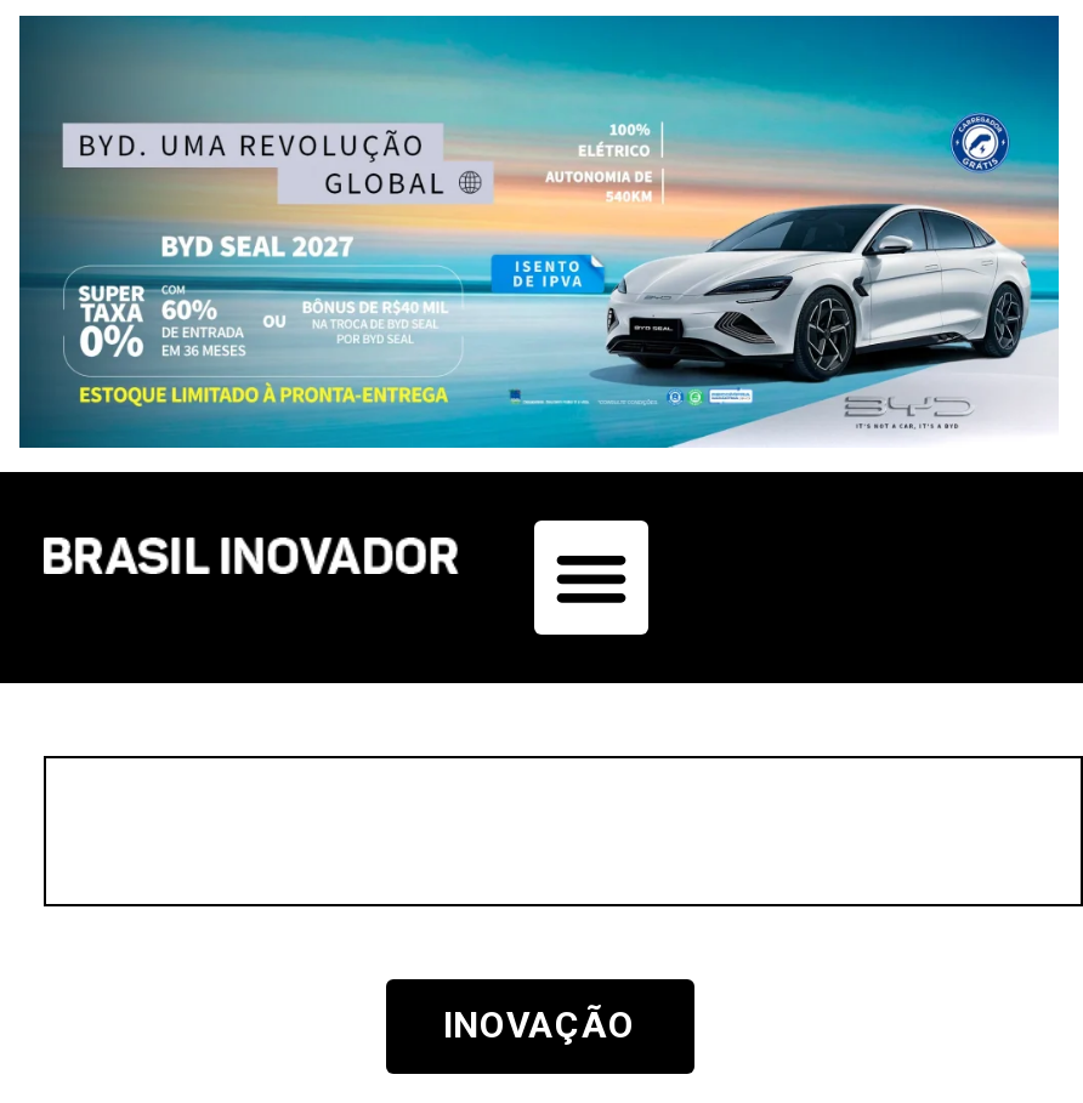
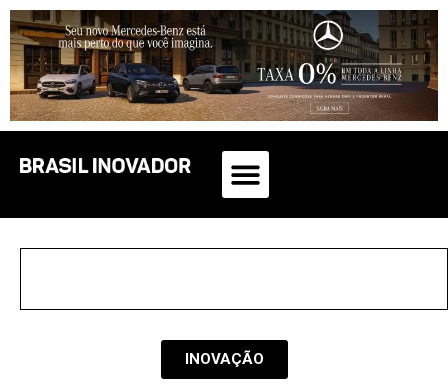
[17,13,1061,450] [image] -> [9,9,439,122] [image]

